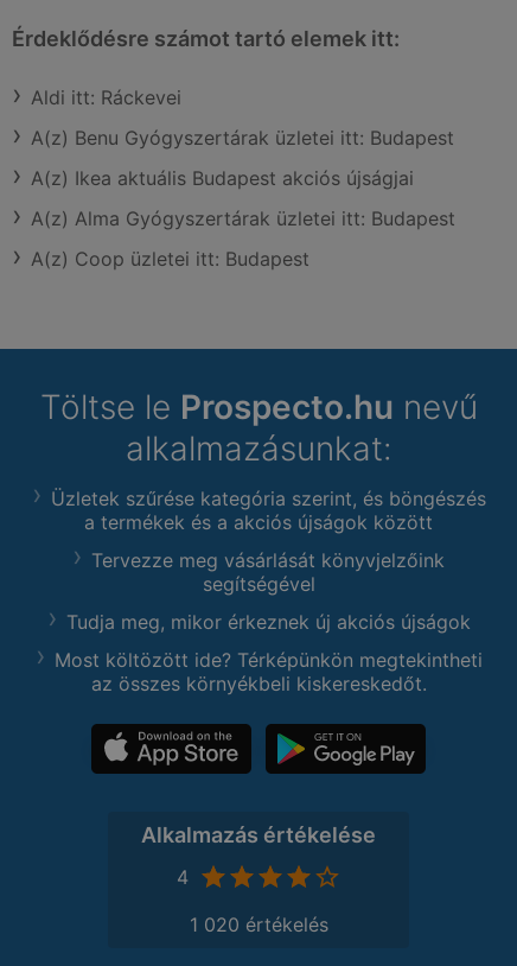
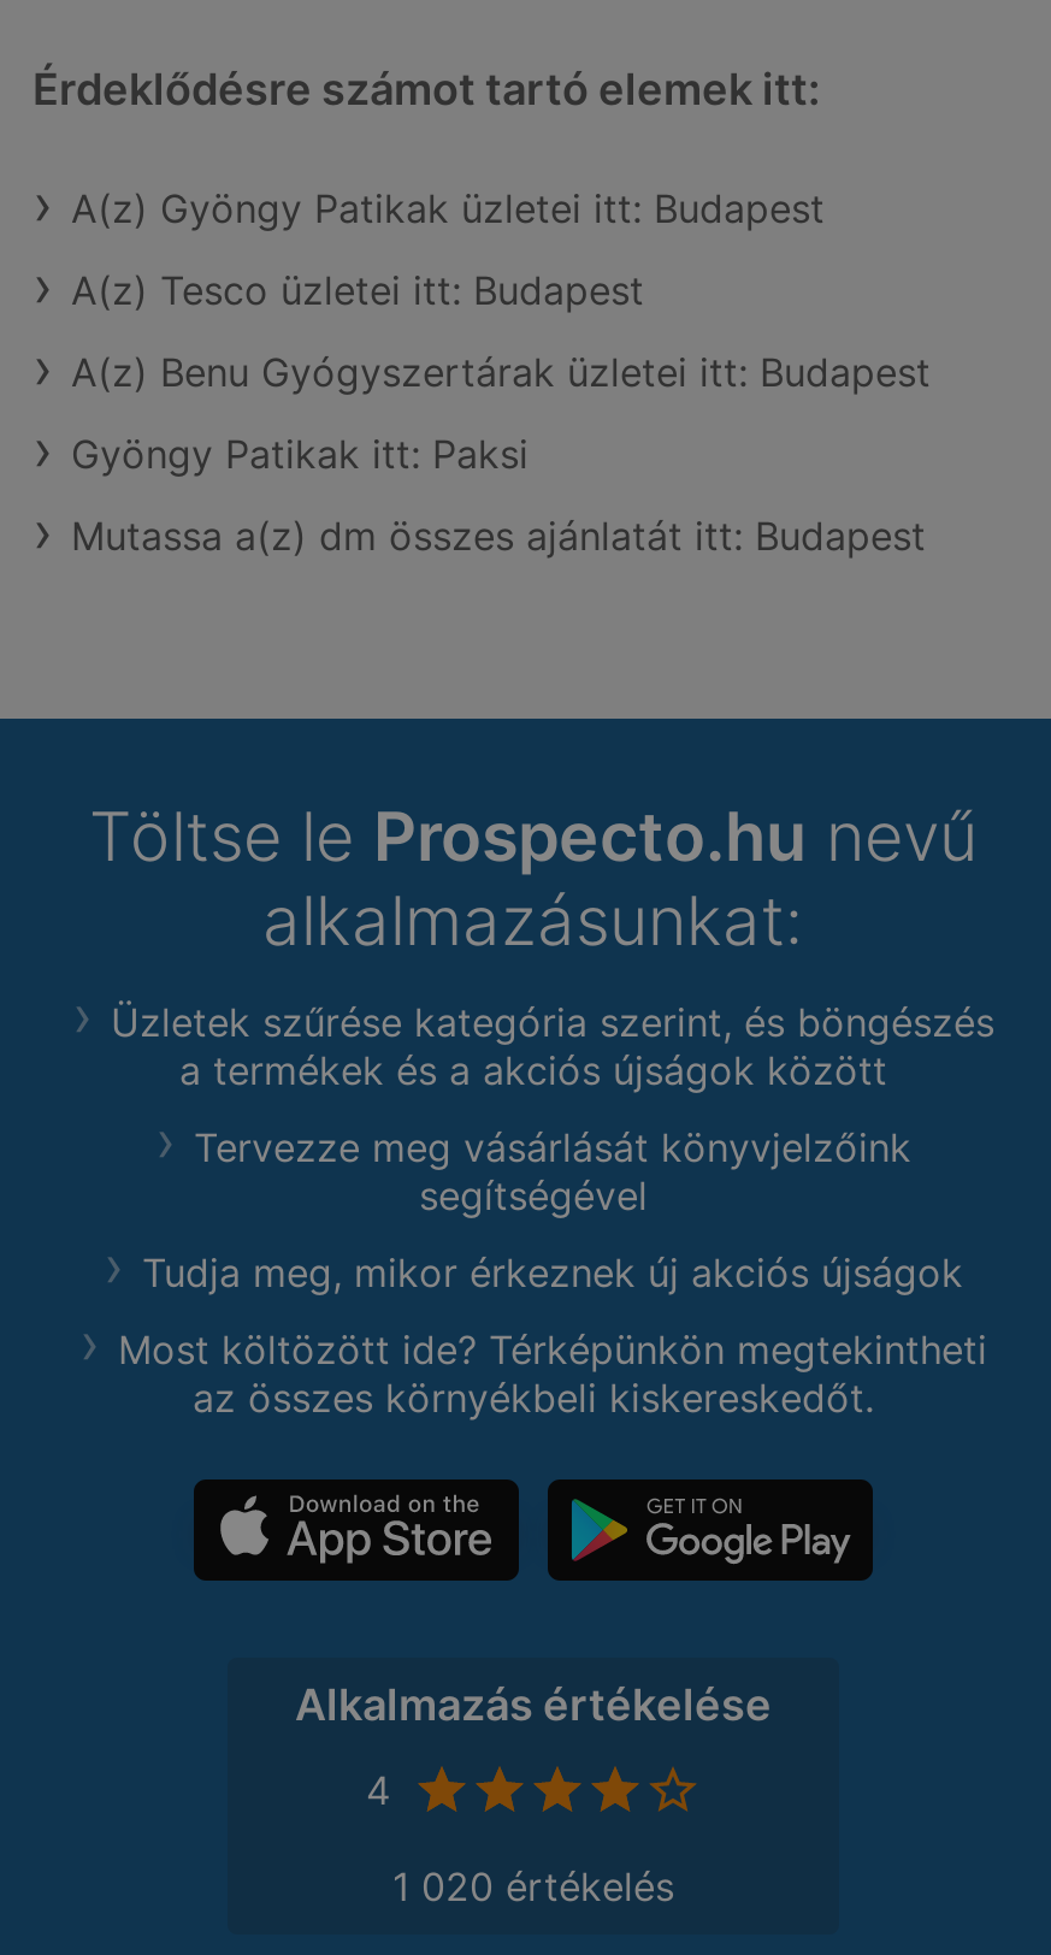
[31,86,181,109] Aldi itt: Ráckevei -> [71,186,825,316] A(z) Gyöngy Patikak üzletei itt: Budapest | A(z) Tesco üzletei itt: Budapest
moved [31,126,454,150] -> [71,349,931,398]: A(z) Benu Gyógyszertárak üzletei itt: Budapest
[31,166,455,271] A(z) Ikea aktuális Budapest akciós újságjai | A(z) Alma Gyógyszertárak üzletei itt: Budapest | A(z) Coop üzletei itt: Budapest -> [71,431,926,561] Gyöngy Patikak itt: Paksi | Mutassa a(z) dm összes ajánlatát itt: Budapest

